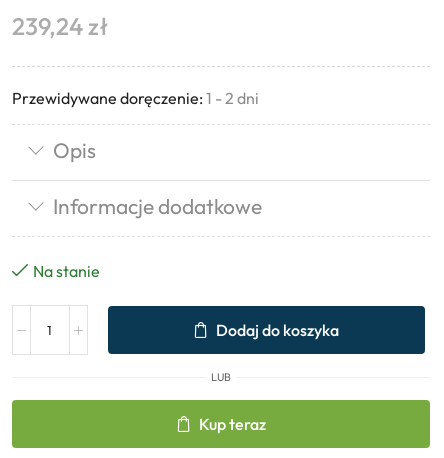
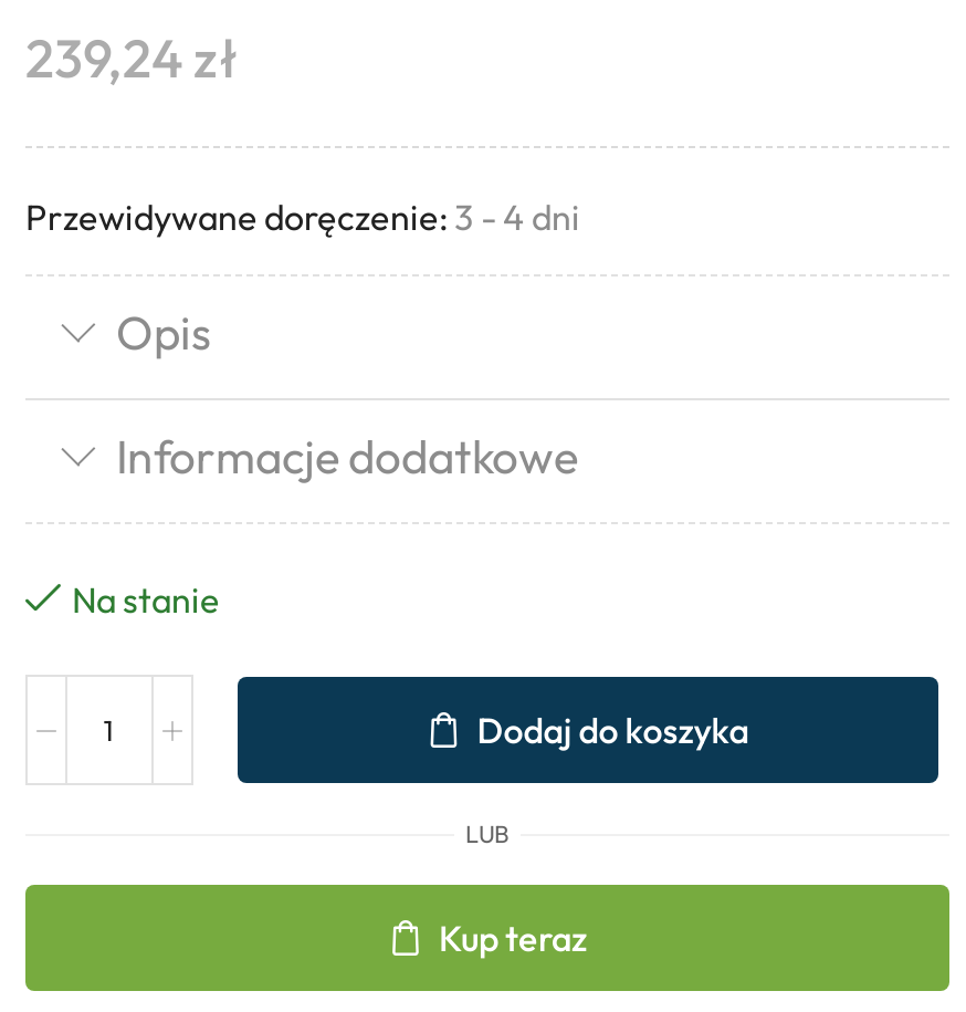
[12,88,259,108] Przewidywane doręczenie: 1 - 2 dni -> [25,195,580,239] Przewidywane doręczenie: 3 - 4 dni

